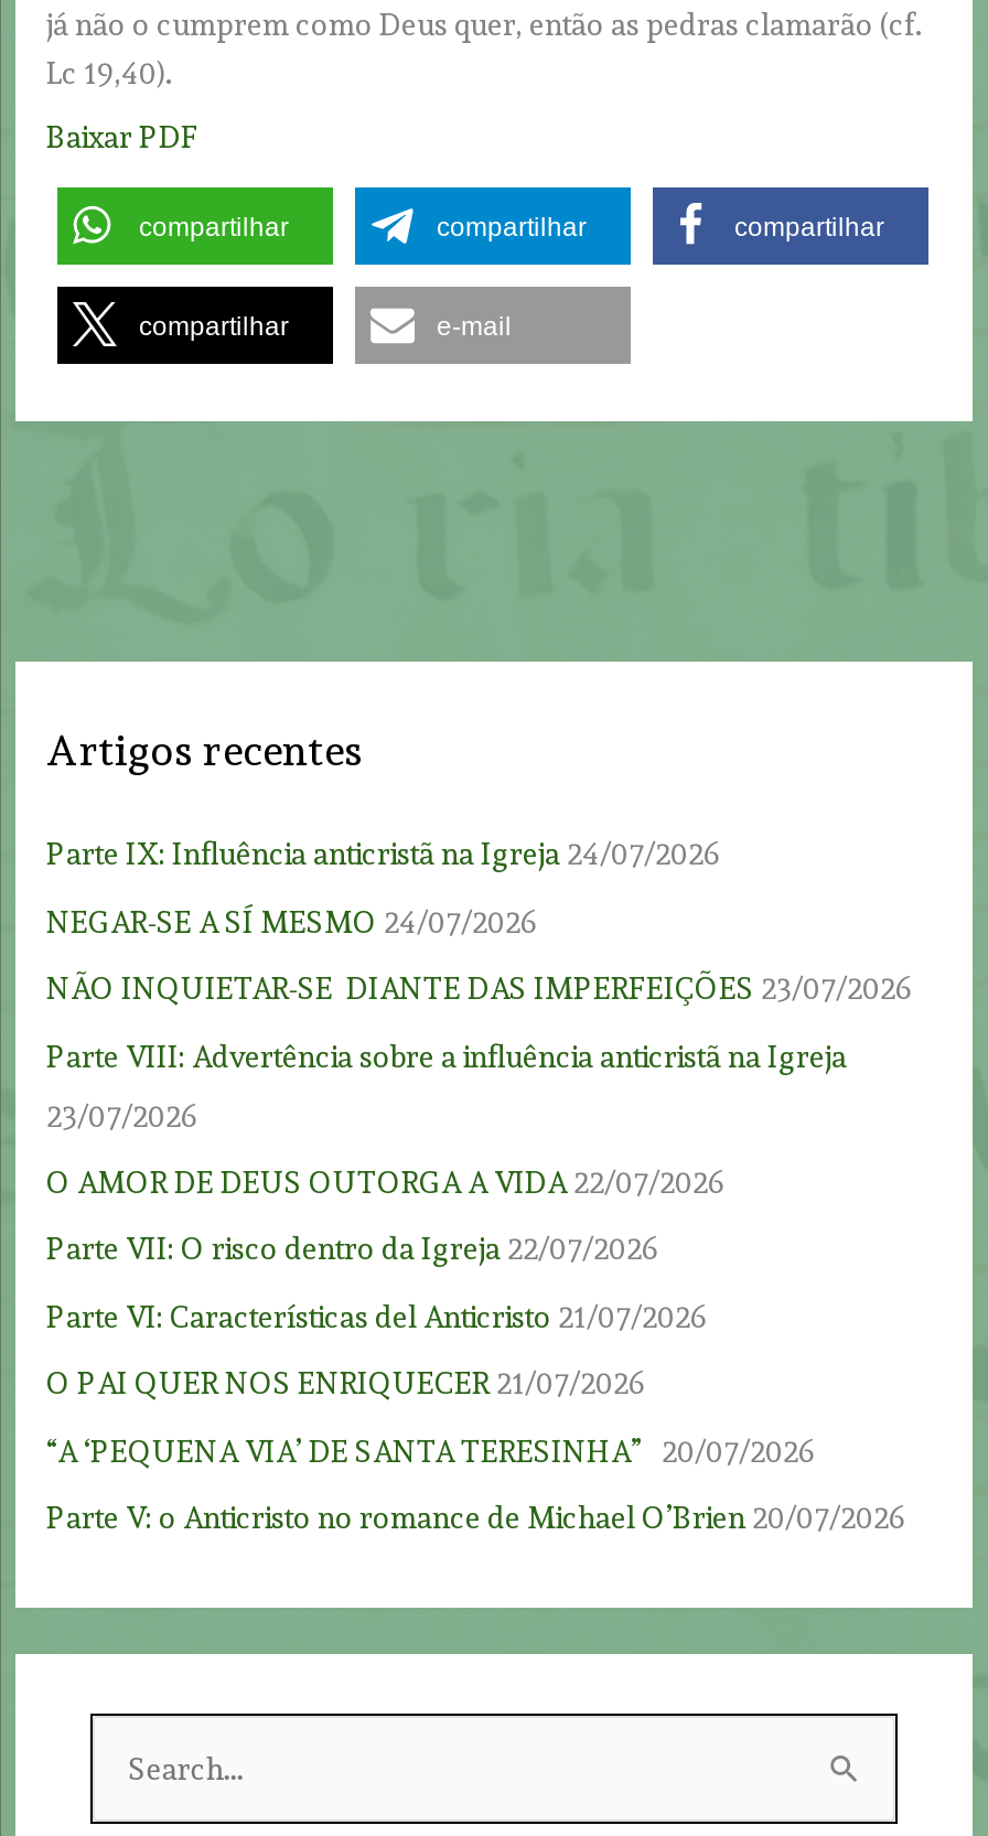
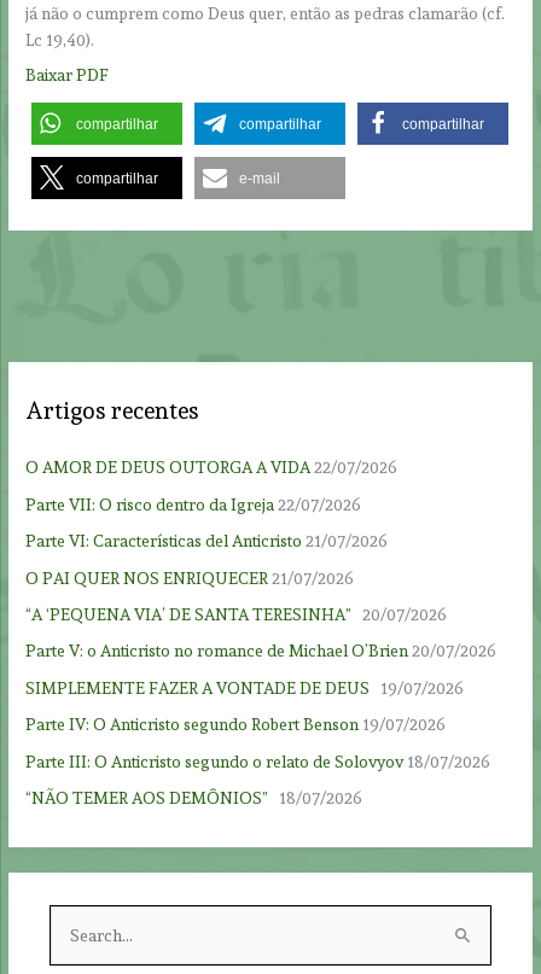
[46,837,913,1133] Parte IX: Influência anticristã na Igreja 24/07/2026 | NEGAR-SE A SÍ MESMO 24/07/2026 | NÃO INQUIETAR-SE DIANTE DAS IMPERFEIÇÕES 23/07/2026 | Parte VIII: Advertência sobre a influência anticristã na Igreja | 23/07/2026 -> none
moved [46,1165,906,1535] -> [25,458,496,661]: O AMOR DE DEUS OUTORGA A VIDA 22/07/2026 | Parte VII: O risco dentro da Igreja 22/07/2026 | Parte VI: Características del Anticristo 21/07/2026 | O PAI QUER NOS ENRIQUECER 21/07/2026 | “A ‘PEQUENA VIA’ DE SANTA TERESINHA” 20/07/2026 | Parte V: o Anticristo no romance de Michael O’Brien 20/07/2026
none -> [25,678,490,808] SIMPLEMENTE FAZER A VONTADE DE DEUS 19/07/2026 | Parte IV: O Anticristo segundo Robert Benson 19/07/2026 | Parte III: O Anticristo segundo o relato de Solovyov 18/07/2026 | “NÃO TEMER AOS DEMÔNIOS” 18/07/2026

